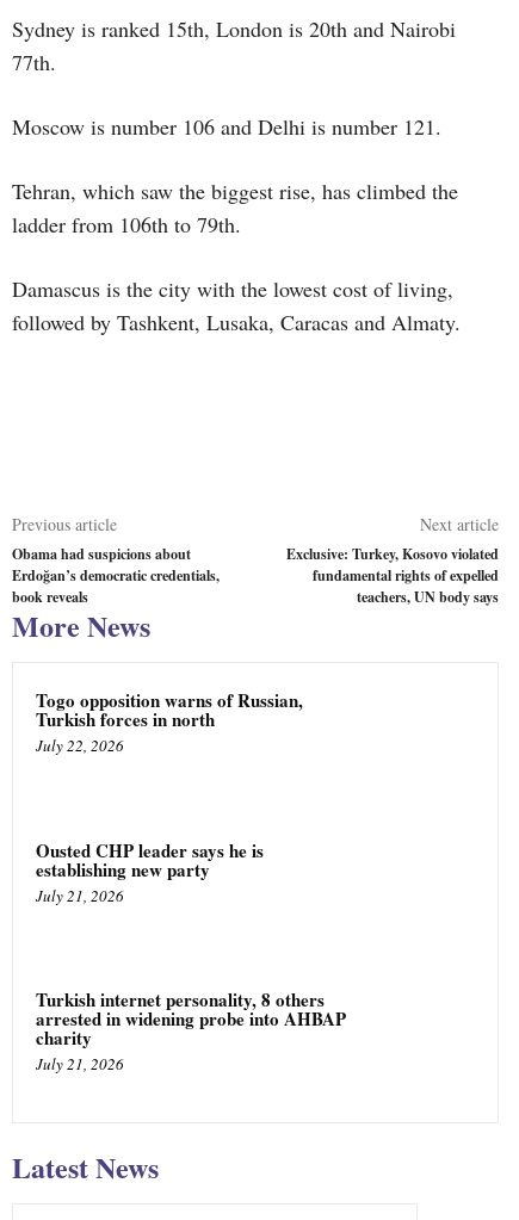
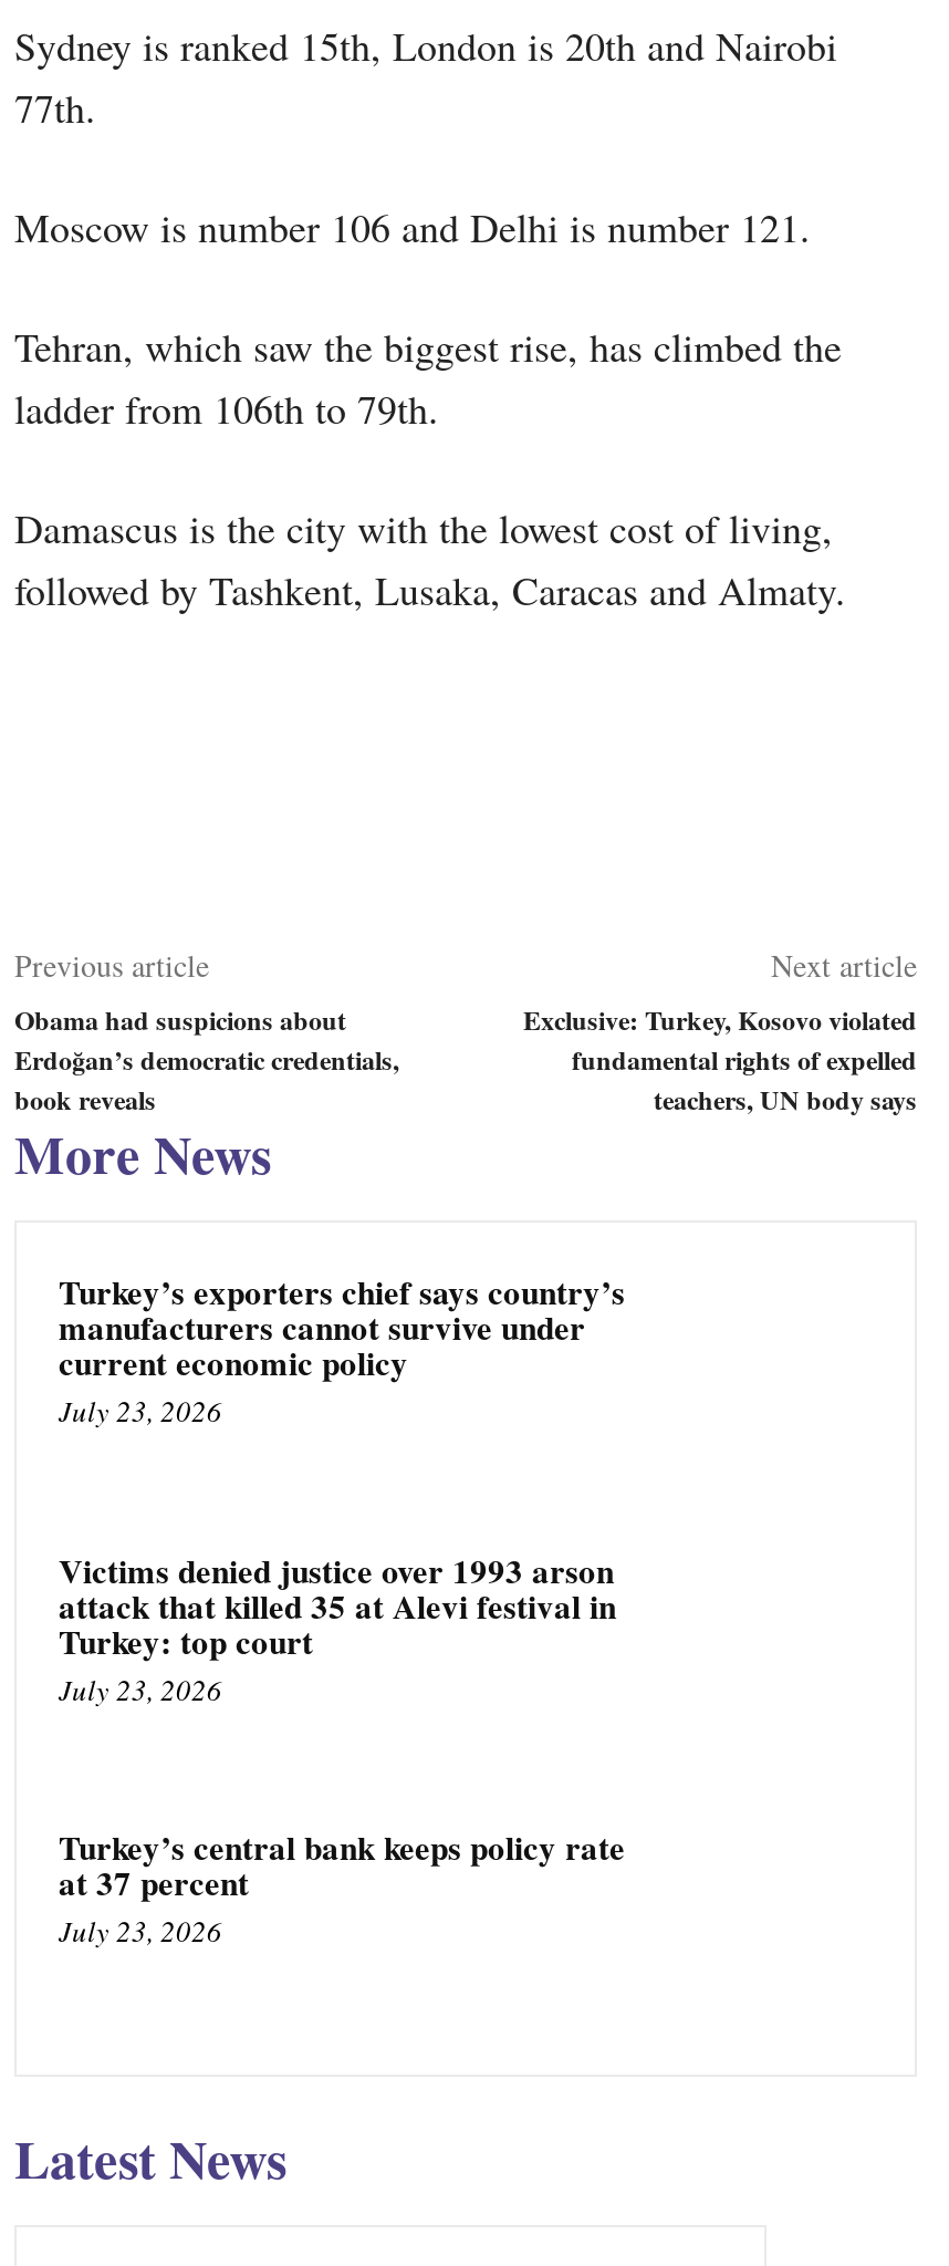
[36,687,303,756] Togo opposition warns of Russian, | Turkish forces in north | July 22, 2026 -> [59,1267,625,1431] Turkey’s exporters chief says country’s | manufacturers cannot survive under | current economic policy | July 23, 2026
[36,837,264,906] Ousted CHP leader says he is | establishing new party | July 21, 2026 -> [59,1545,616,1709] Victims denied justice over 1993 arson | attack that killed 35 at Alevi festival in | Turkey: top court | July 23, 2026
[36,987,346,1075] Turkish internet personality, 8 others | arrested in widening probe into AHBAP | charity | July 21, 2026 -> [59,1823,625,1952] Turkey’s central bank keeps policy rate | at 37 percent | July 23, 2026

